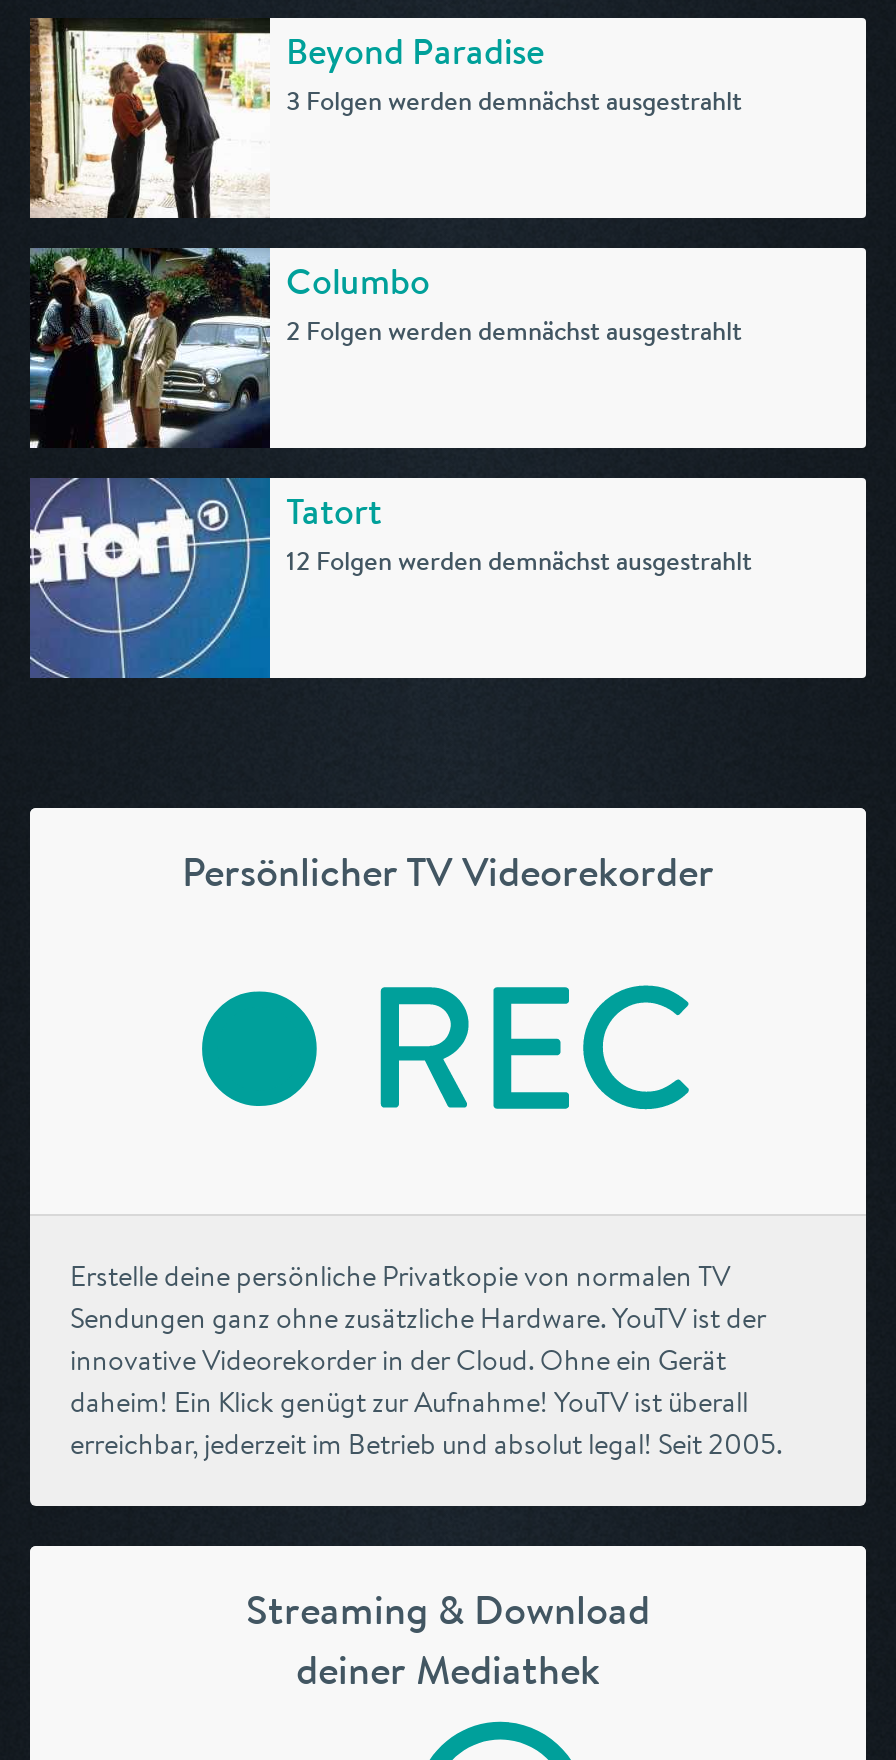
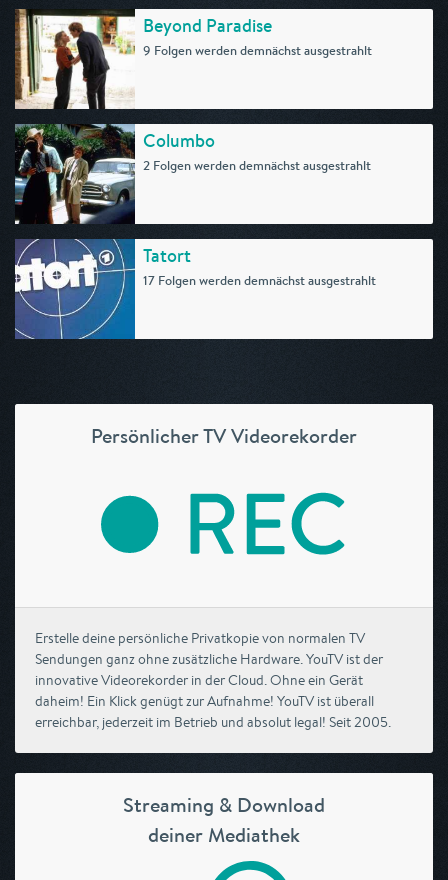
[286,84,742,118] 3 Folgen werden demnächst ausgestrahlt -> [143,42,372,59] 9 Folgen werden demnächst ausgestrahlt
[286,544,752,578] 12 Folgen werden demnächst ausgestrahlt -> [143,272,376,289] 17 Folgen werden demnächst ausgestrahlt

